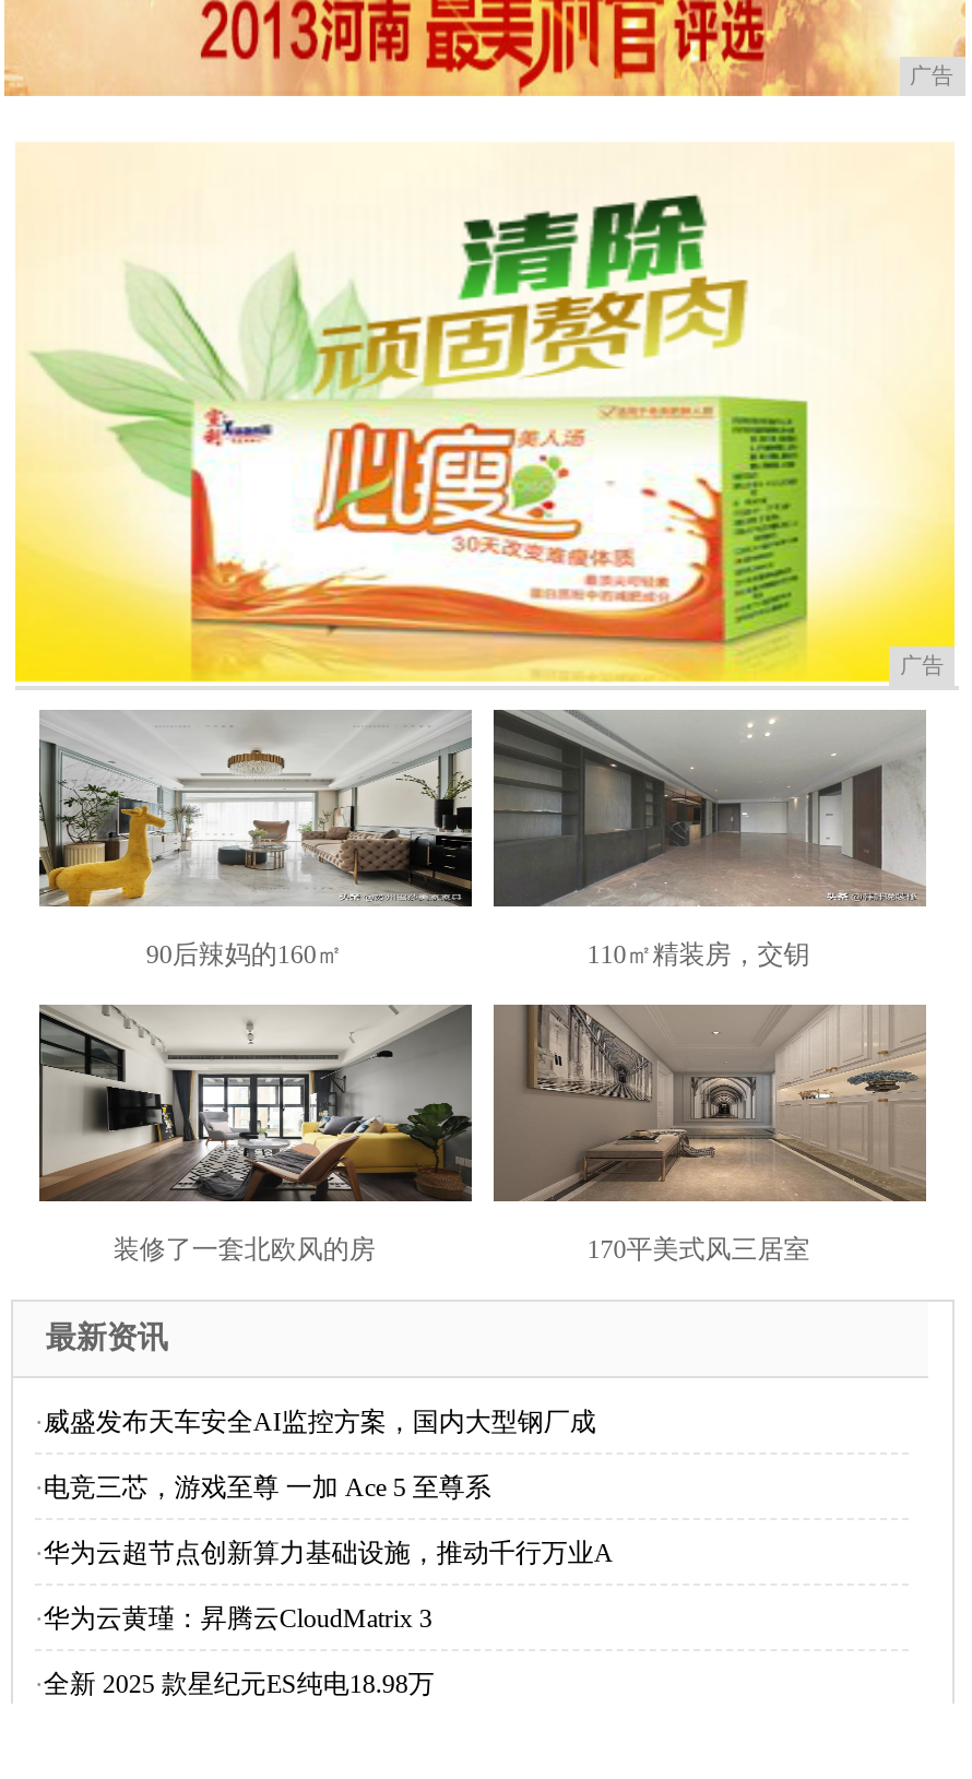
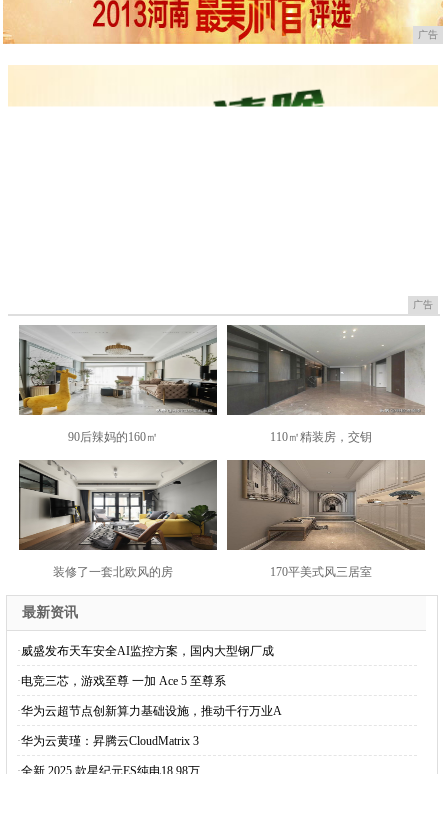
[13,229,957,684] [image] -> none

